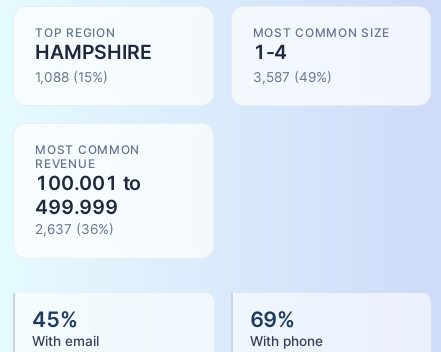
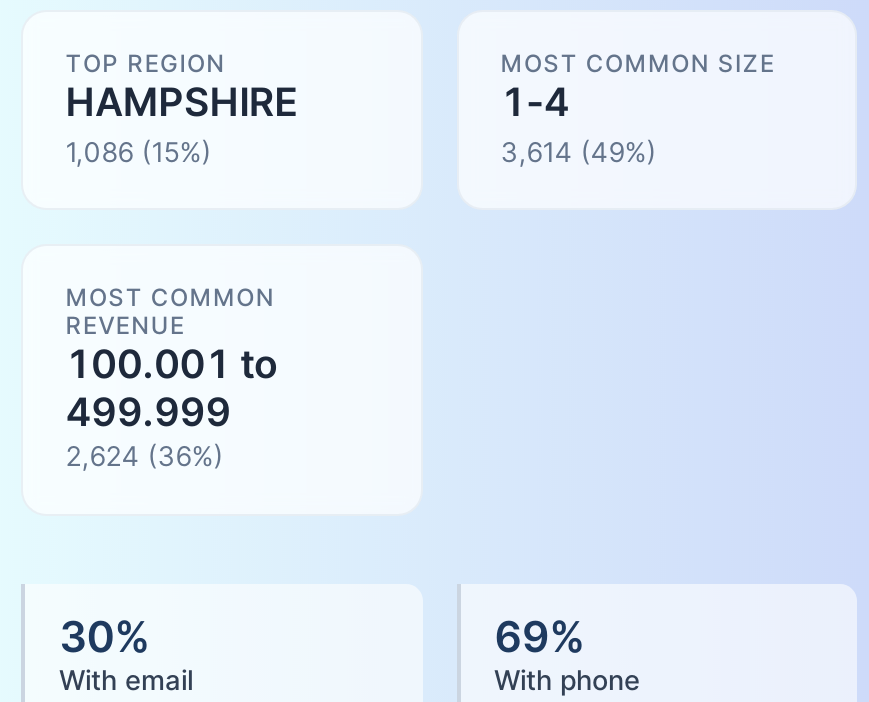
[35,69,108,85] 1,088 (15%) -> [65,135,211,167] 1,086 (15%)
[253,69,332,85] 3,587 (49%) -> [501,135,657,167] 3,614 (49%)
[35,221,114,237] 2,637 (36%) -> [65,440,223,472] 2,624 (36%)
[32,306,77,332] 45% -> [59,610,150,662] 30%

